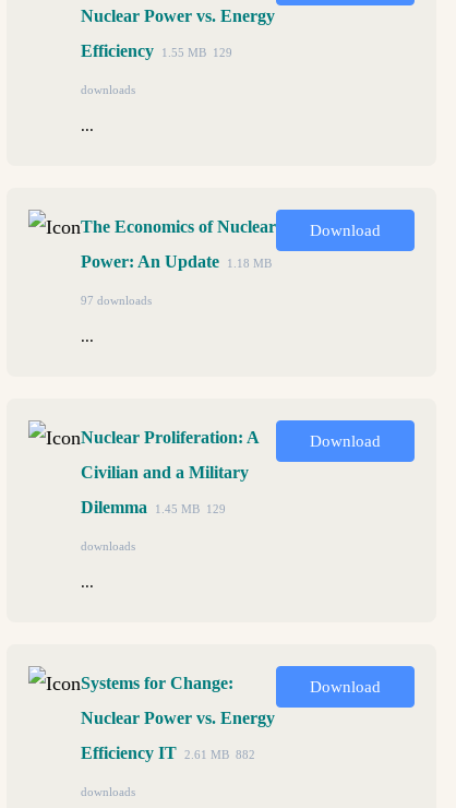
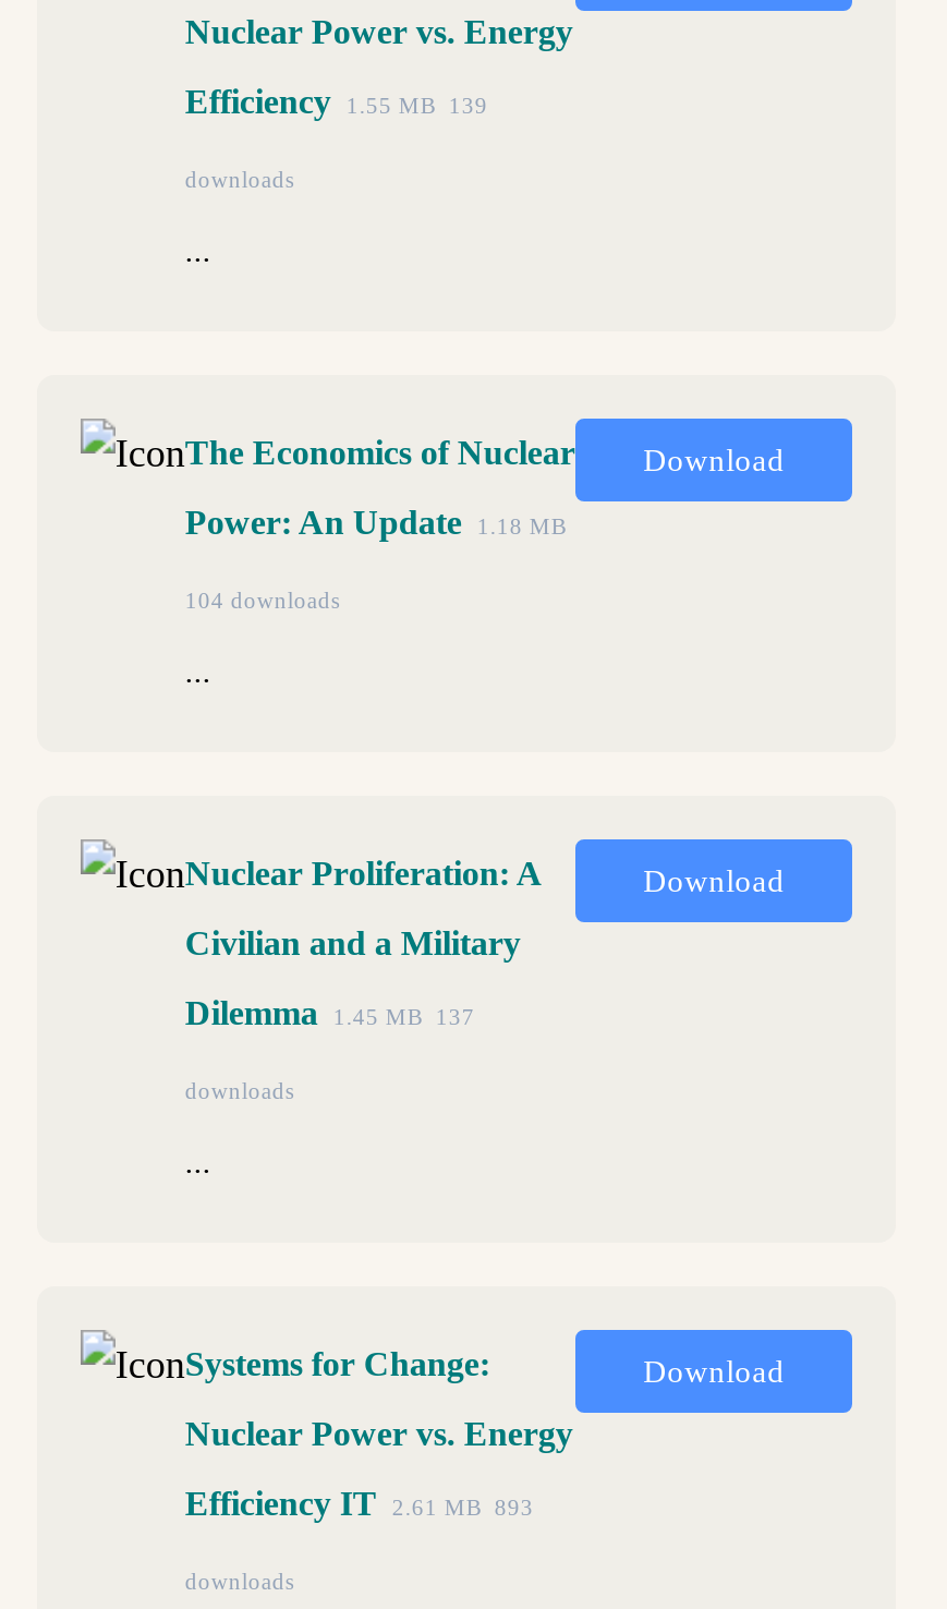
[81,42,232,60] Efficiency 1.55 MB 129 -> [185,84,488,121] Efficiency 1.55 MB 139
[81,295,152,307] 97 downloads -> [185,590,340,614] 104 downloads
[81,498,226,517] Dilemma 1.45 MB 129 -> [185,995,475,1032] Dilemma 1.45 MB 137
[81,744,255,763] Efficiency IT 2.61 MB 882 -> [185,1486,534,1523] Efficiency IT 2.61 MB 893

